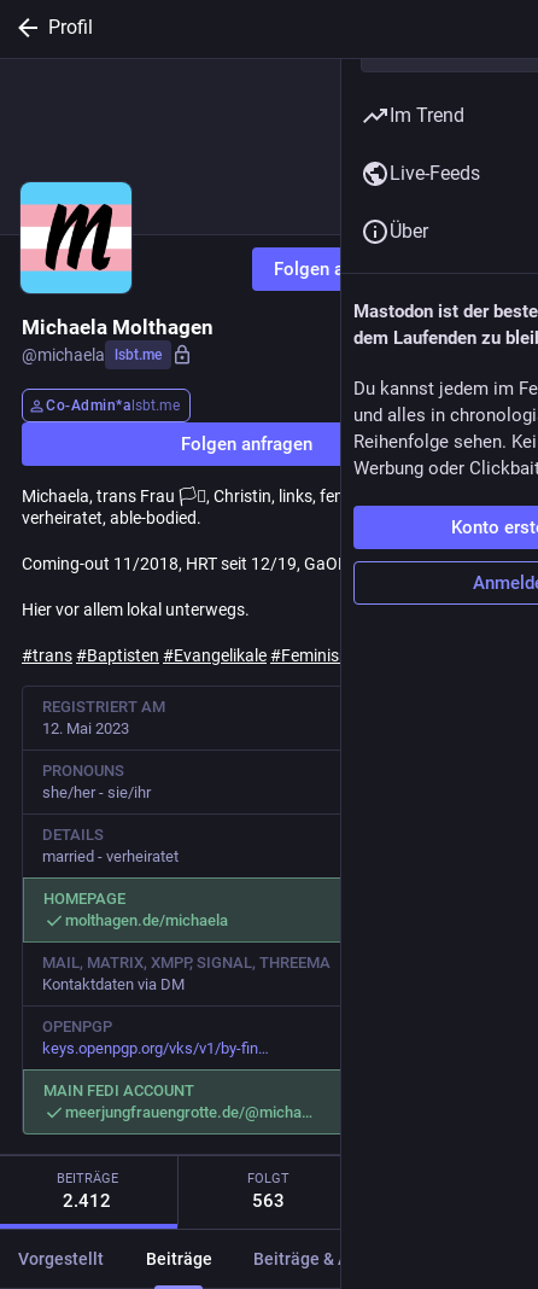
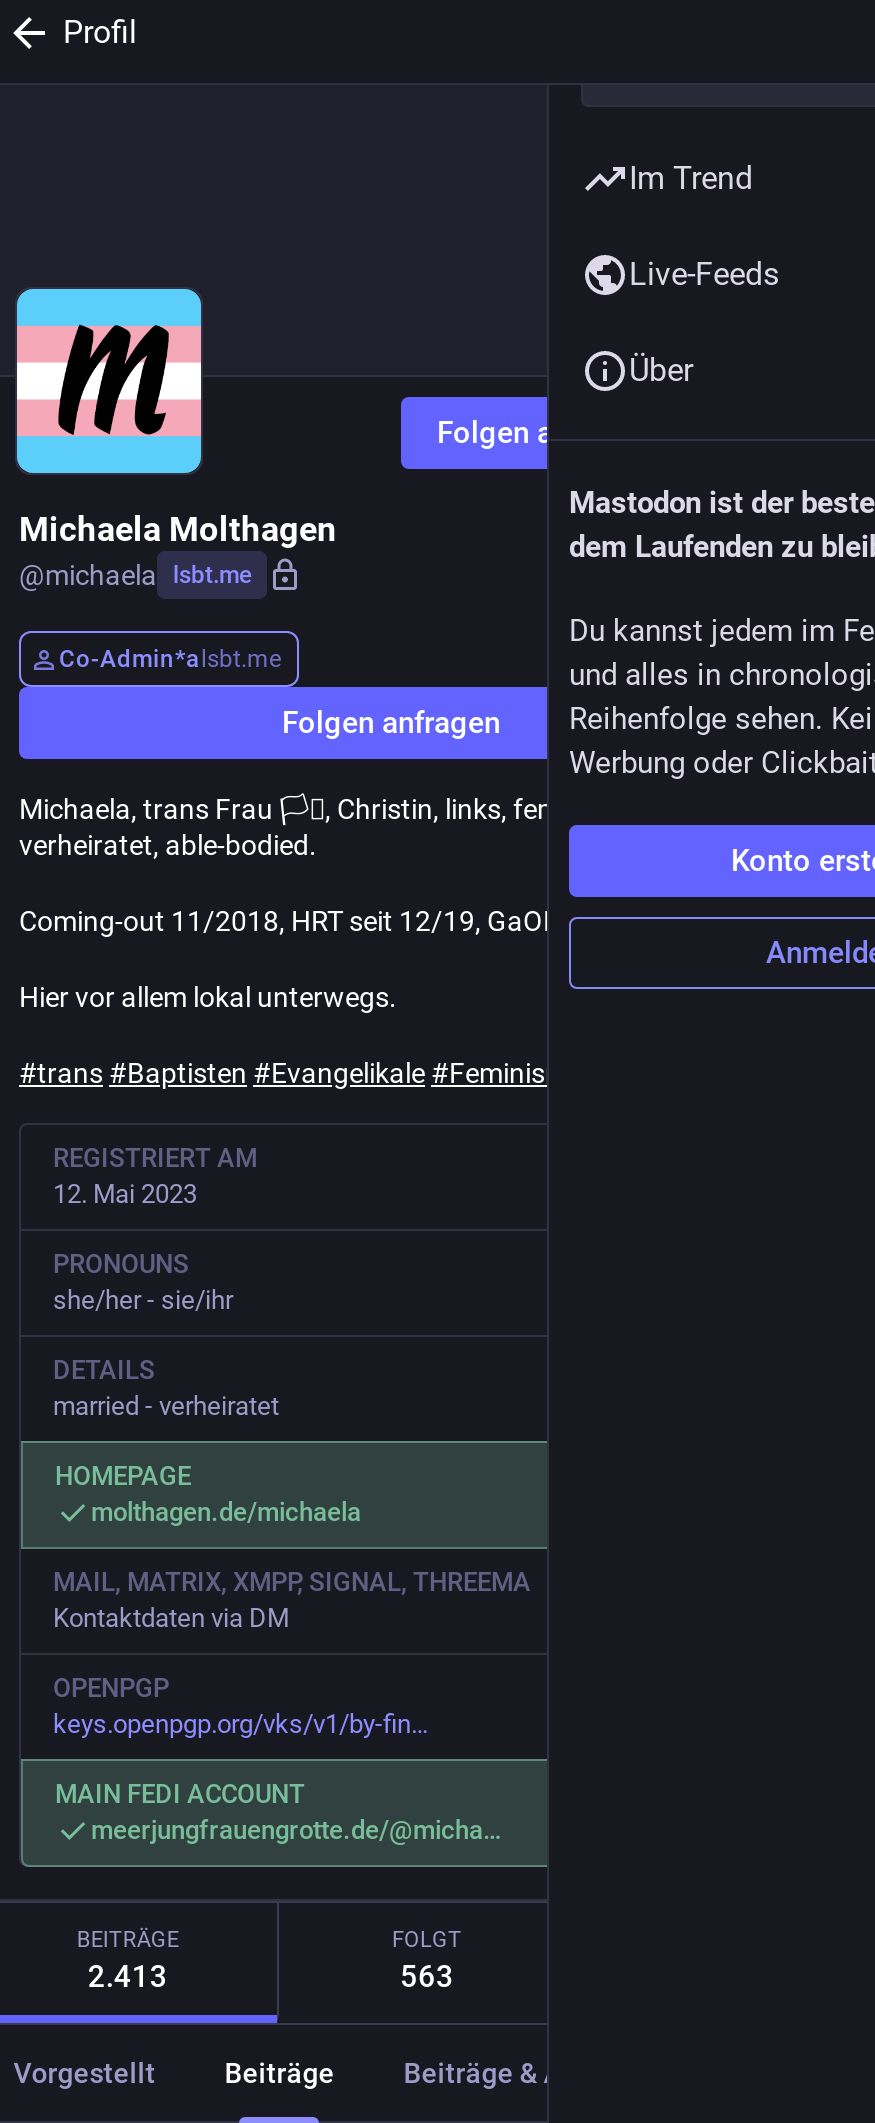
[63,1190,111,1212] 2.412 -> [88,1959,168,1995] 2.413

